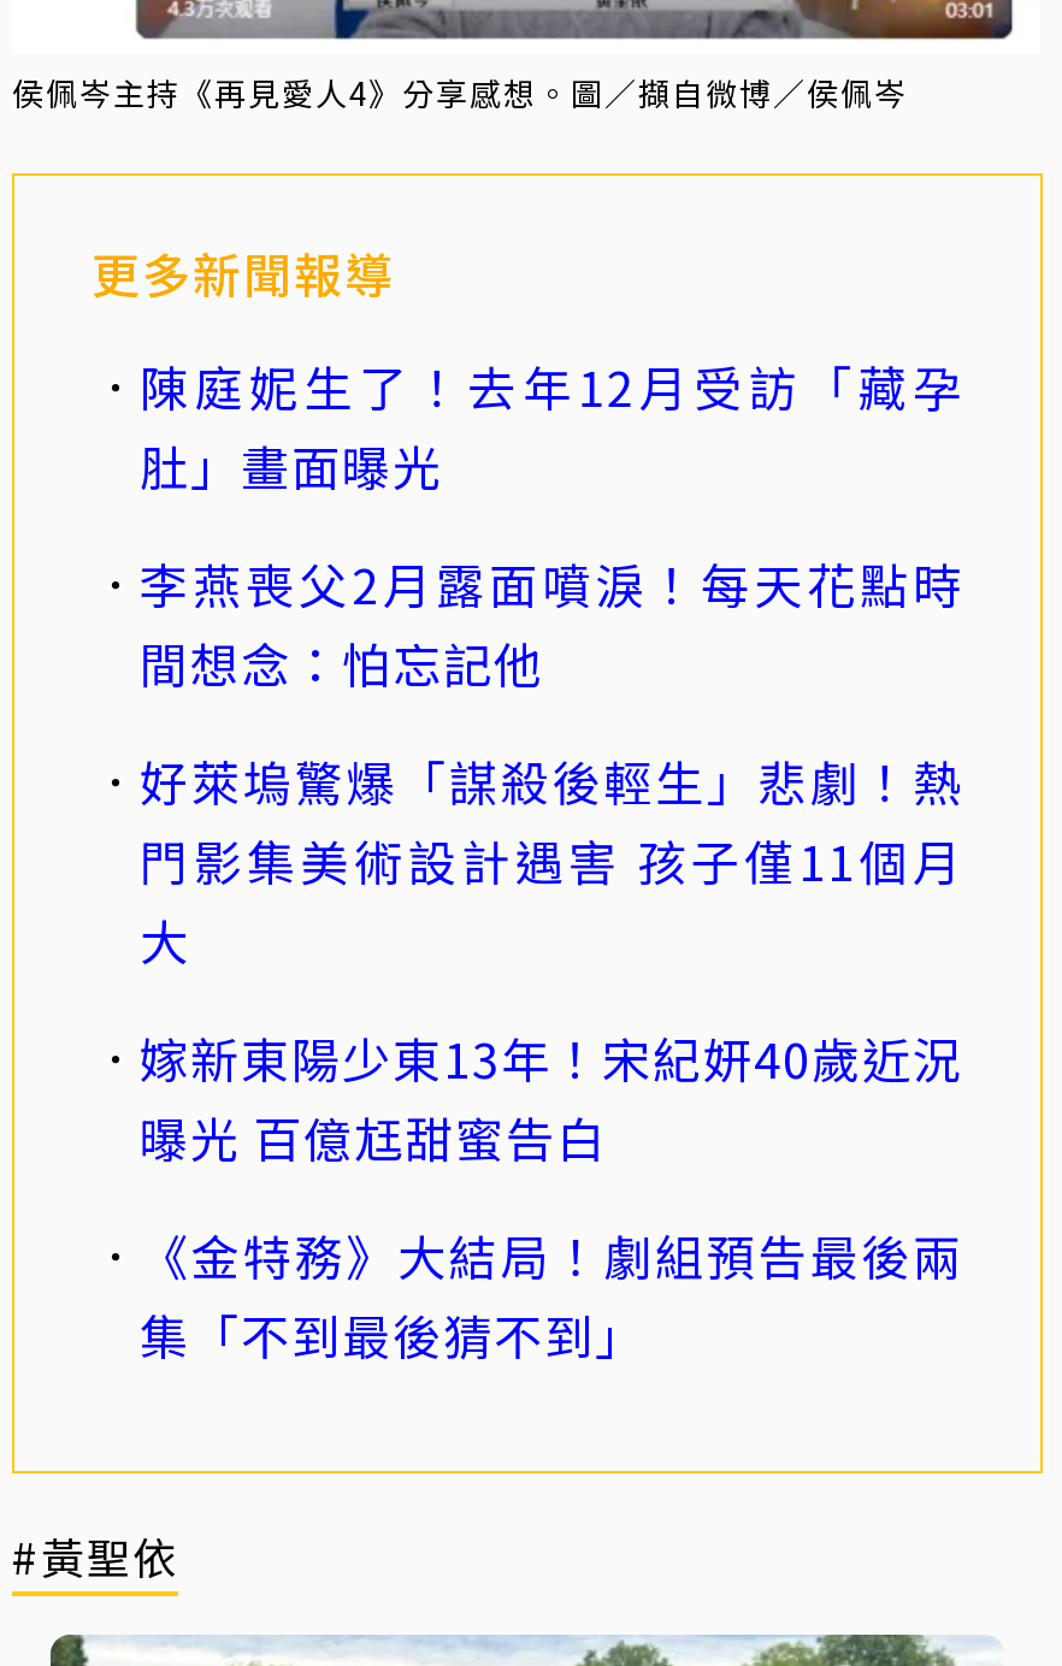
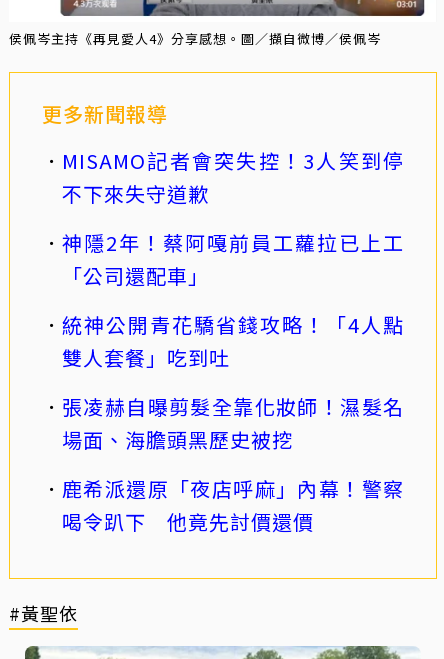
[140,351,963,500] 陳庭妮生了！去年12月受訪「藏孕 | 肚」畫面曝光 -> [62,146,404,208] MISAMO記者會突失控！3人笑到停 | 不下來失守道歉
[140,548,963,697] 李燕喪父2月露面噴淚！每天花點時 | 間想念：怕忘記他 -> [62,228,404,290] 神隱2年！蔡阿嘎前員工蘿拉已上工 | 「公司還配車」
[140,746,963,974] 好萊塢驚爆「謀殺後輕生」悲劇！熱 | 門影集美術設計遇害 孩子僅11個月 | 大 -> [62,310,404,372] 統神公開青花驕省錢攻略！「4人點 | 雙人套餐」吃到吐
[140,1022,963,1172] 嫁新東陽少東13年！宋紀妍40歲近況 | 曝光 百億尪甜蜜告白 -> [62,392,404,454] 張凌赫自曝剪髮全靠化妝師！濕髮名 | 場面、海膽頭黑歷史被挖
[140,1220,963,1369] 《金特務》大結局！劇組預告最後兩 | 集「不到最後猜不到」 -> [62,474,404,536] 鹿希派還原「夜店呼麻」內幕！警察 | 喝令趴下 他竟先討價還價

